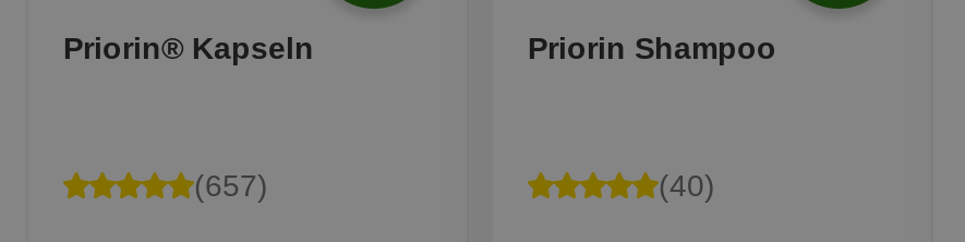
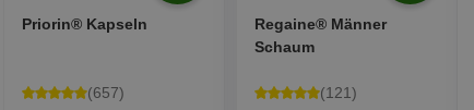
[528,31,776,65] Priorin Shampoo -> [254,15,387,56] Regaine® Männer | Schaum
[659,167,715,202] (40) -> [320,83,357,101] (121)

